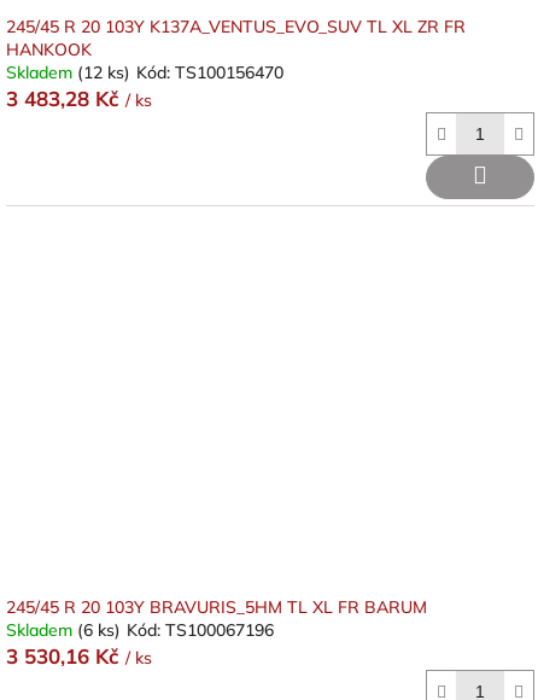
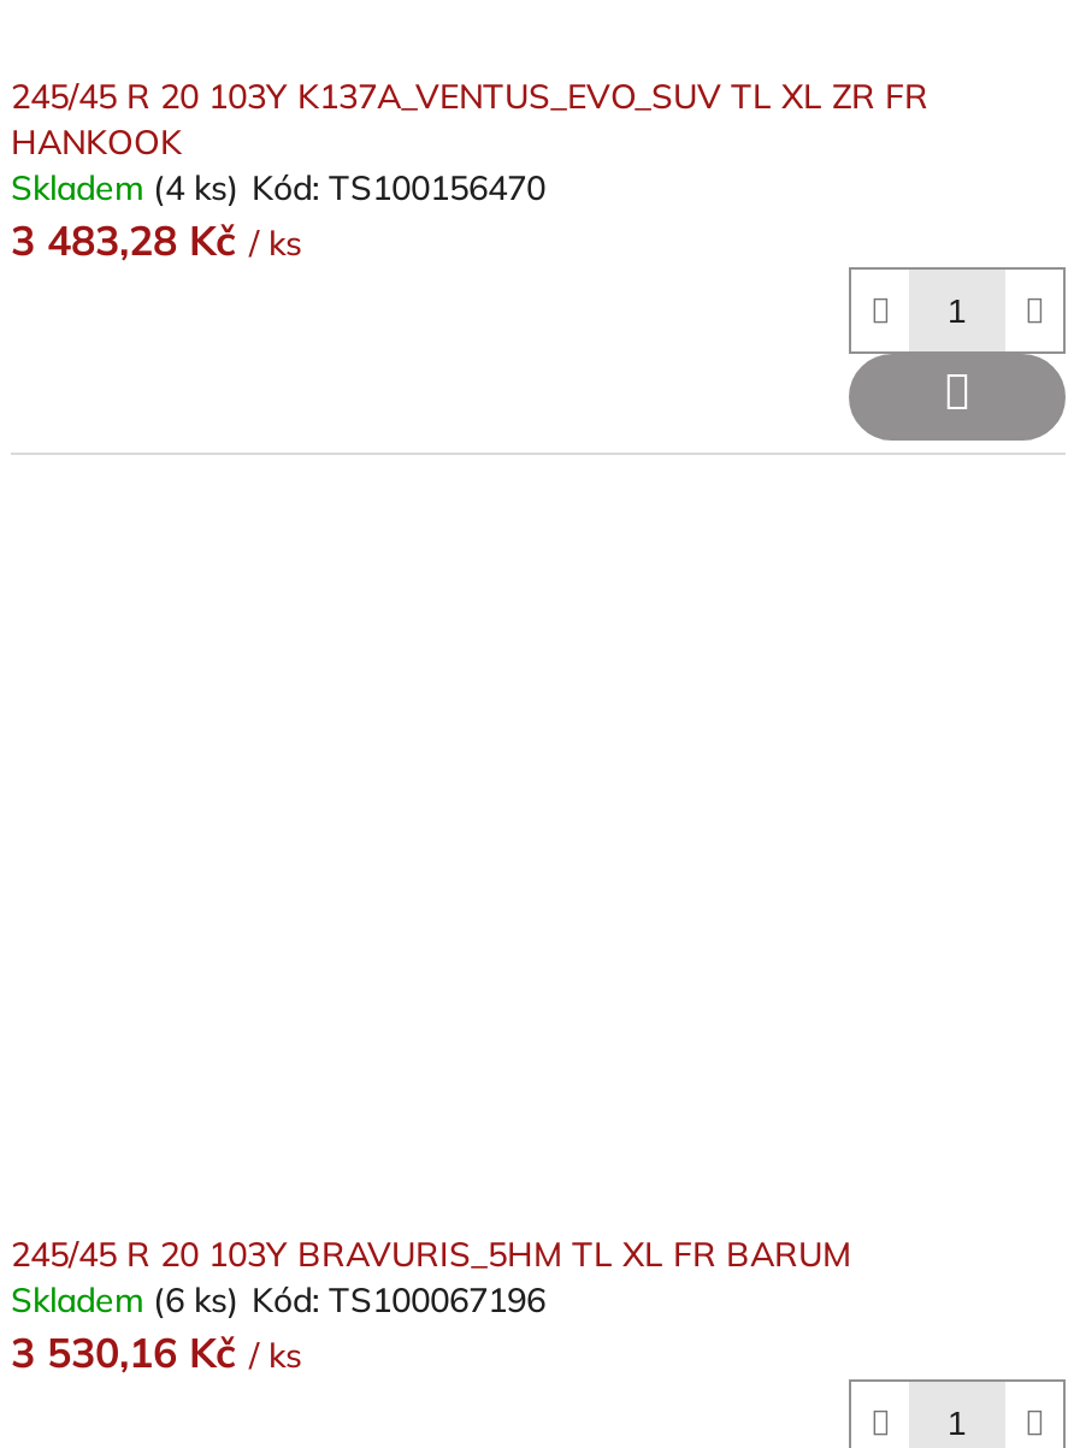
[6,62,283,83] Skladem (12 ks) Kód: TS100156470 -> [11,166,545,209] Skladem (4 ks) Kód: TS100156470

